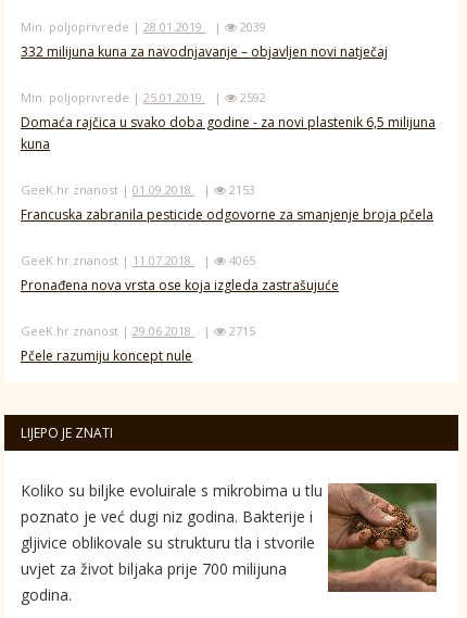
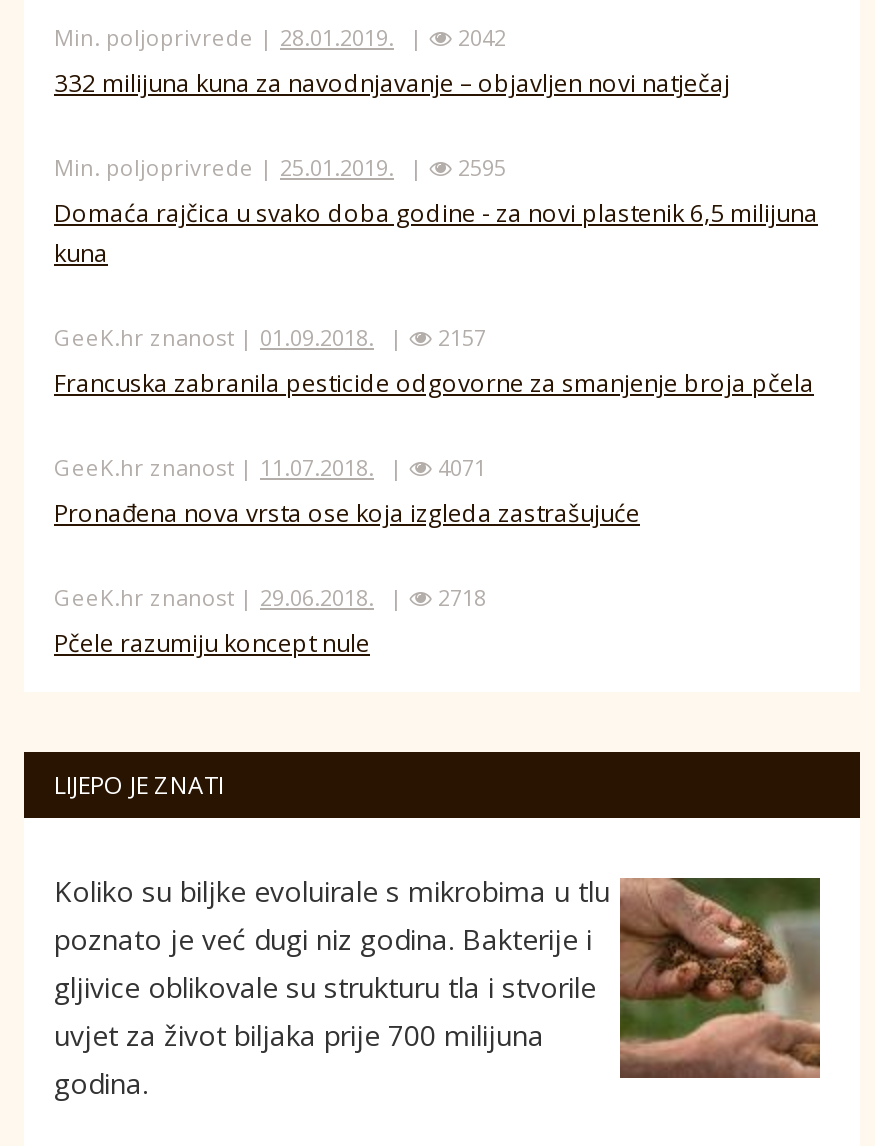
[240,18,266,35] 2039 -> [458,22,506,52] 2042
[240,89,266,105] 2592 -> [458,152,506,182] 2595
[229,181,255,198] 2153 -> [438,322,486,352] 2157
[229,252,255,268] 4065 -> [438,452,486,482] 4071
[229,323,255,339] 2715 -> [438,582,486,612] 2718

